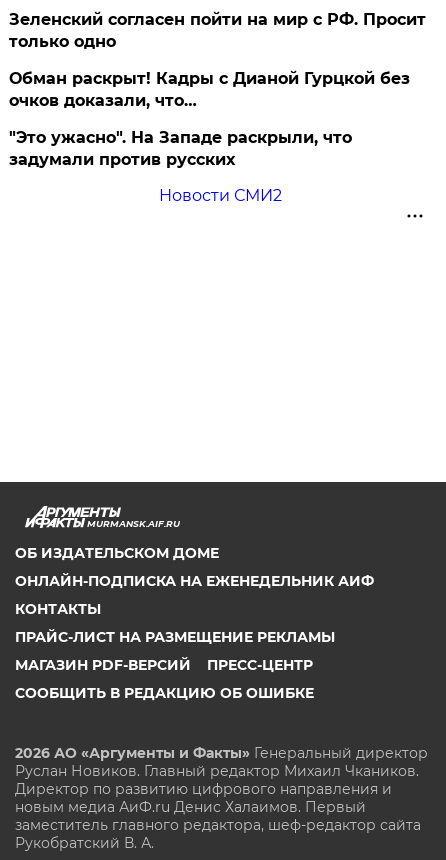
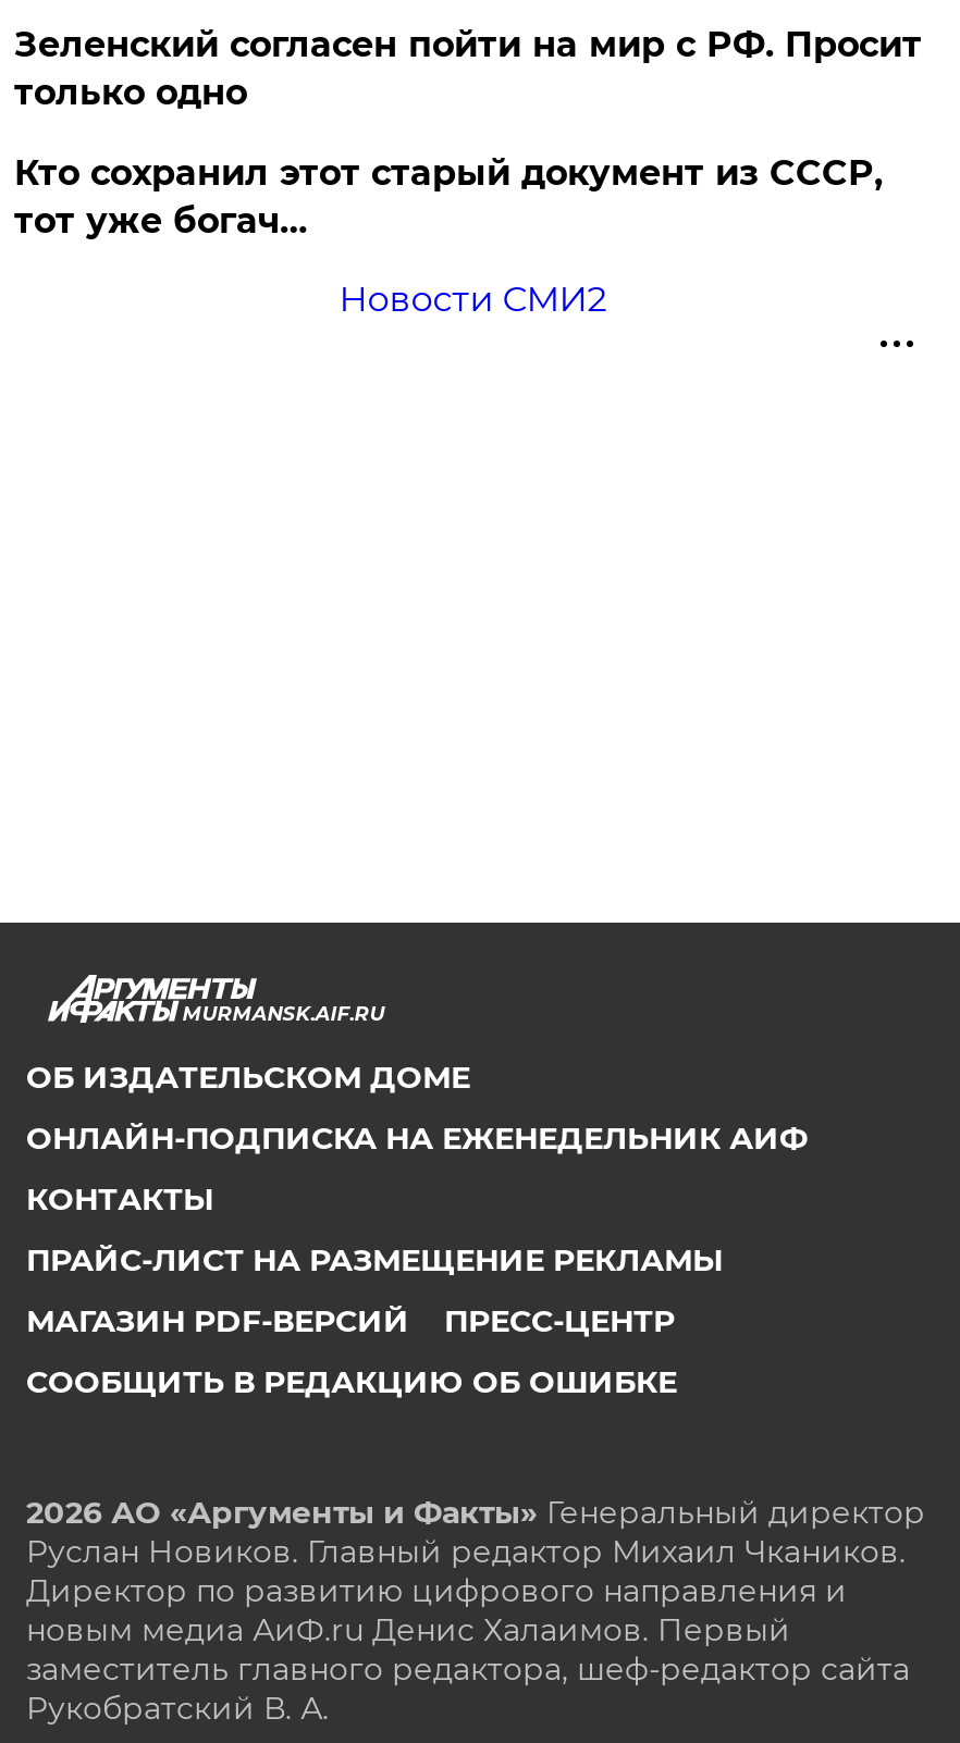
[9,69,410,169] Обман раскрыт! Кадры с Дианой Гурцкой без | очков доказали, что… | "Это ужасно". На Западе раскрыли, что | задумали против русских -> [14,152,883,242] Кто сохранил этот старый документ из СССР, | тот уже богач…

